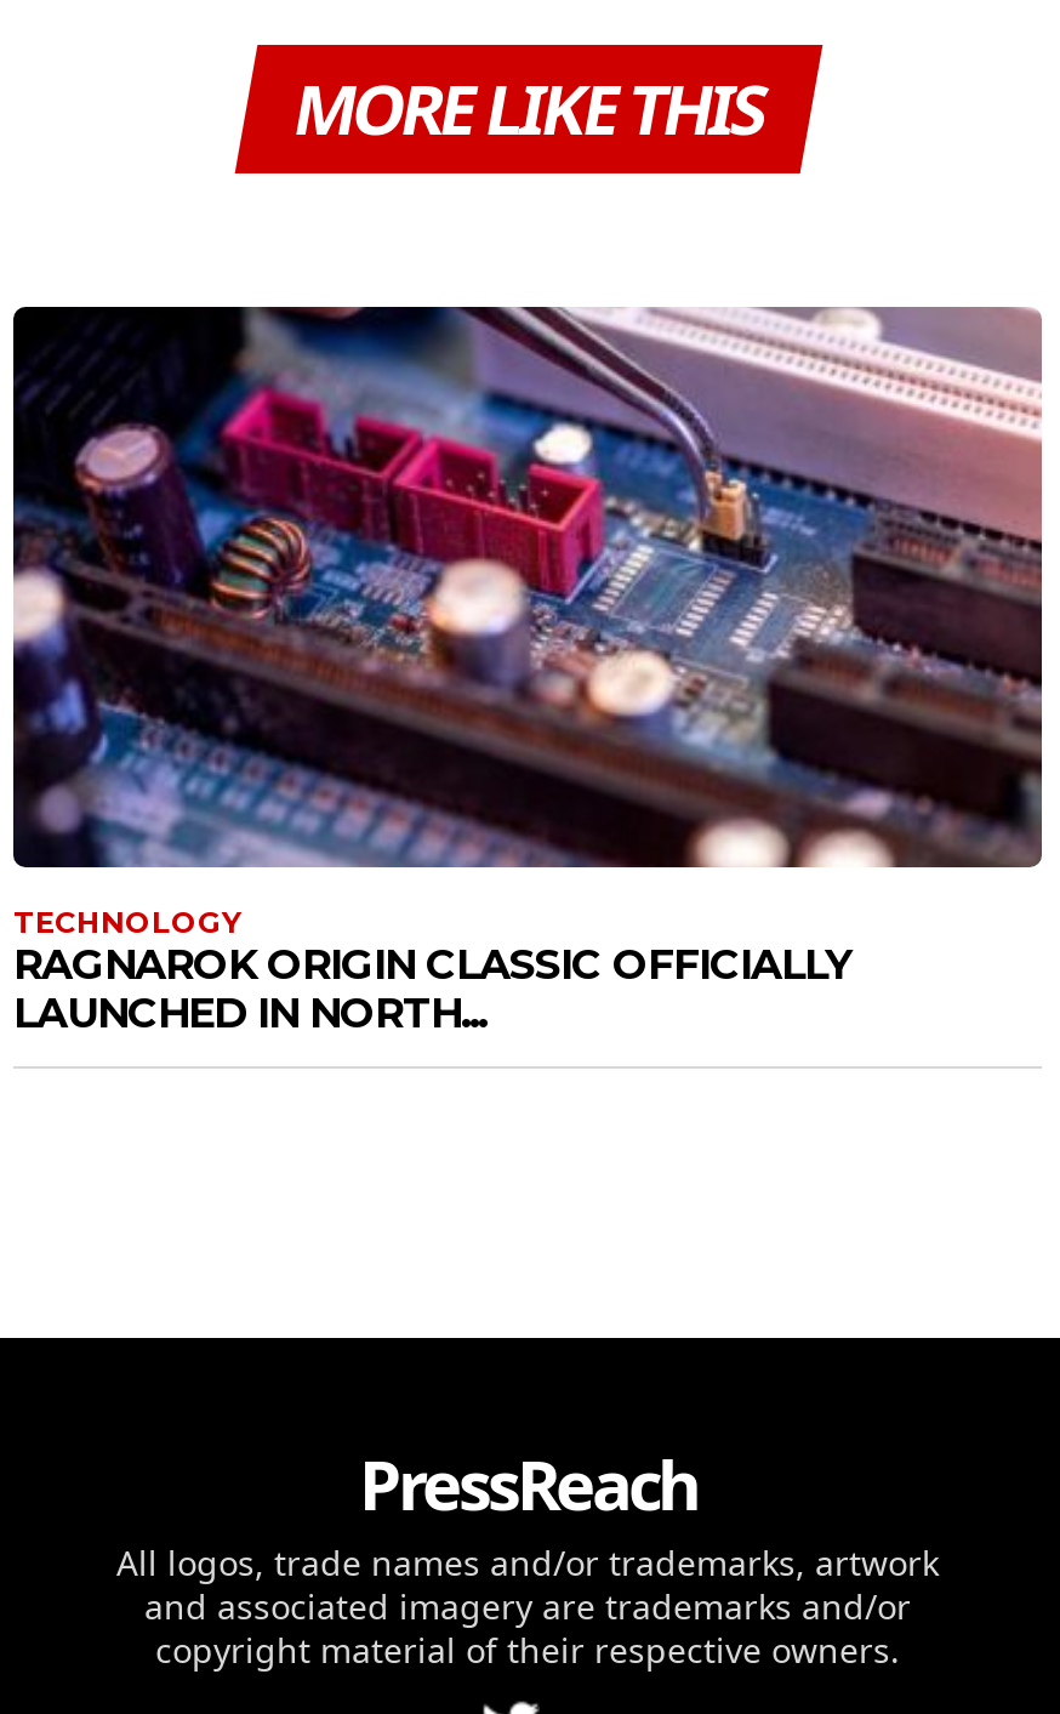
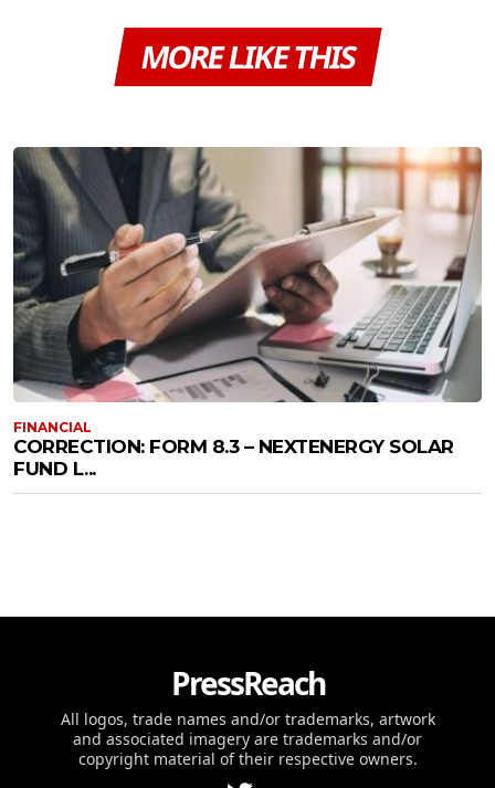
[11,304,1044,1038] [image] | TECHNOLOGY | RAGNAROK ORIGIN CLASSIC OFFICIALLY | LAUNCHED IN NORTH... -> [12,146,482,480] [image] | FINANCIAL | CORRECTION: FORM 8.3 – NEXTENERGY SOLAR | FUND L...

